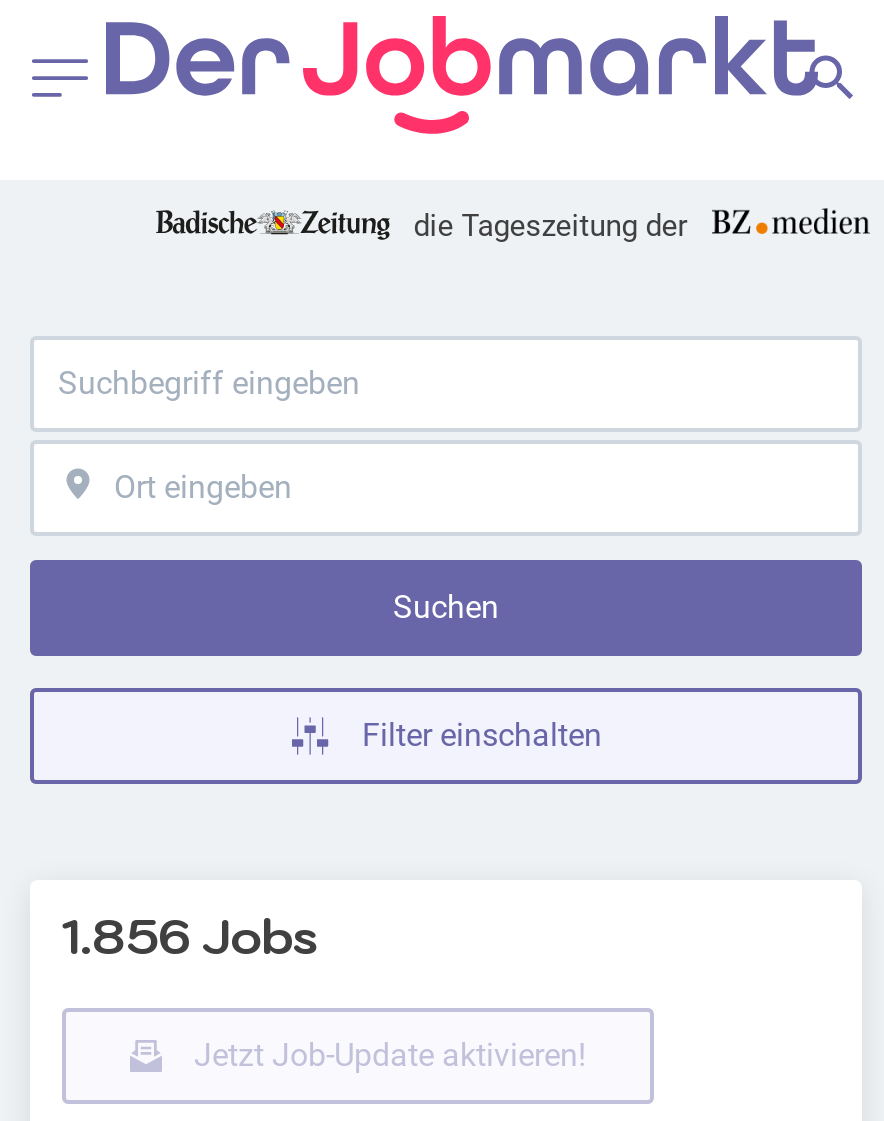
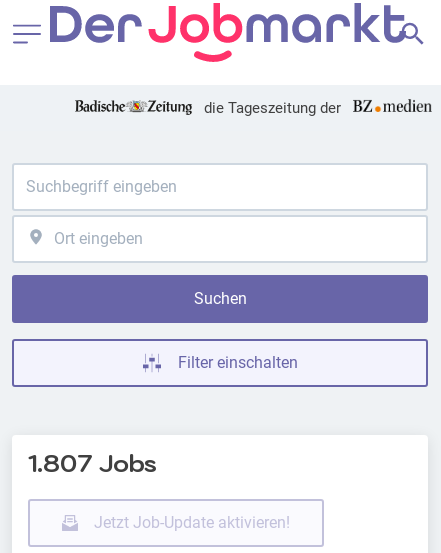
[62,903,318,967] 1.856 Jobs -> [28,447,157,479] 1.807 Jobs

